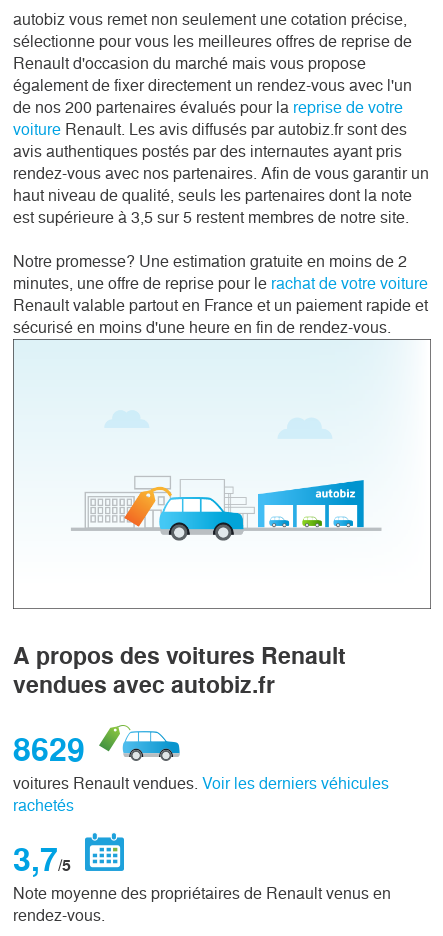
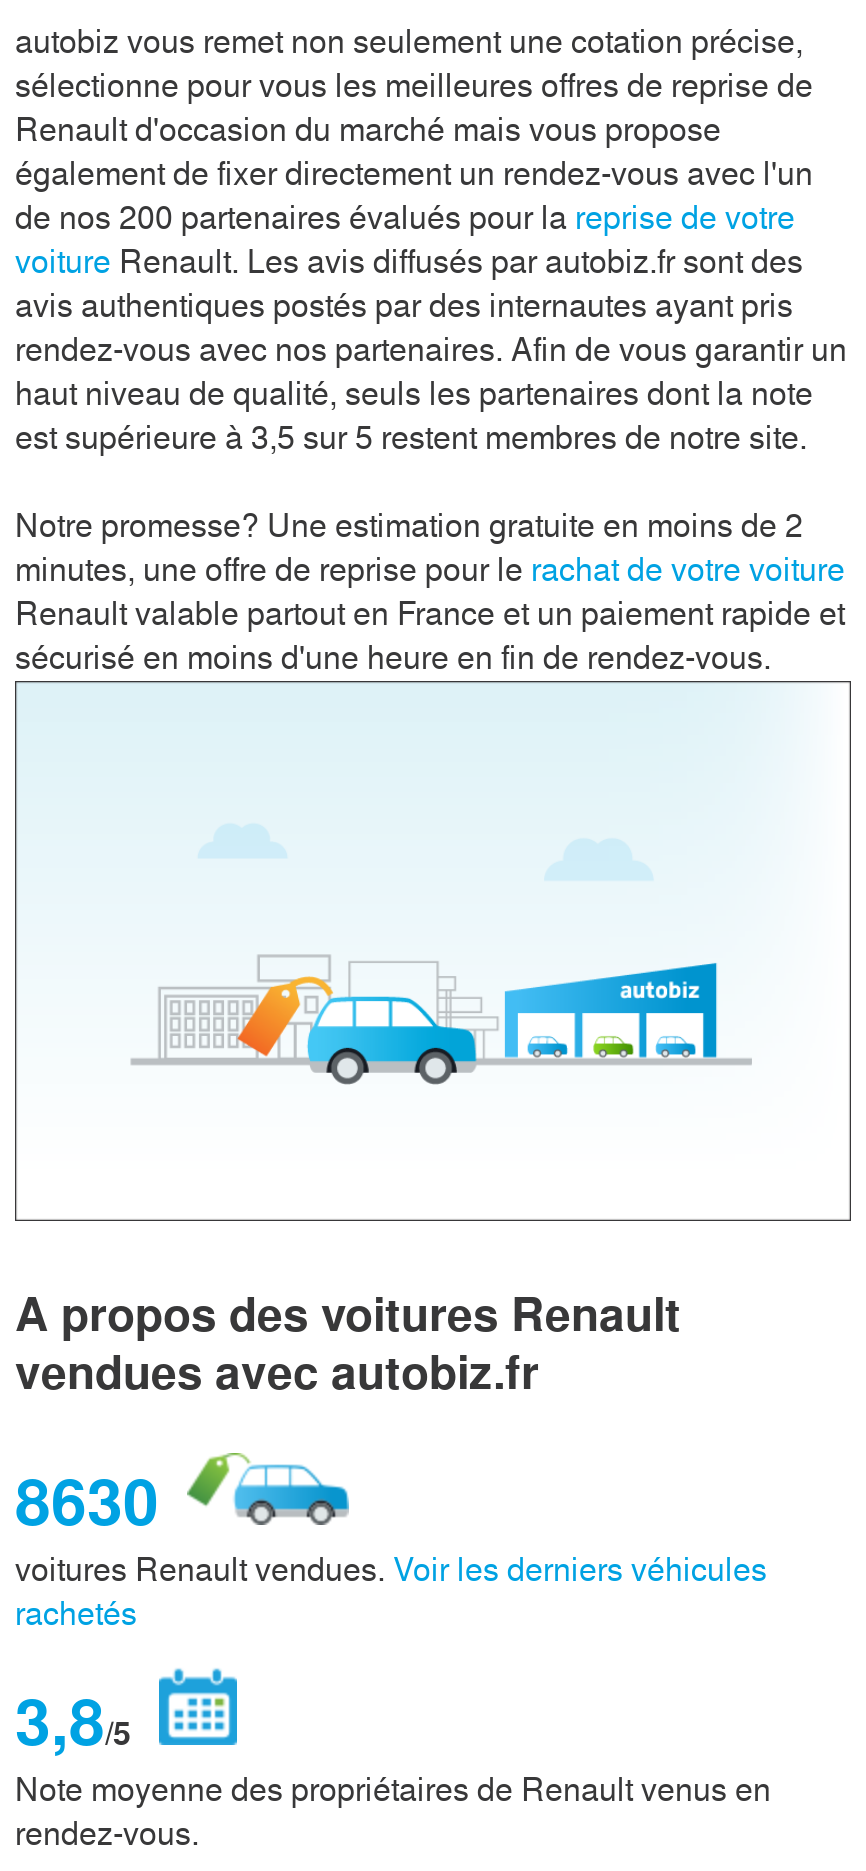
[13,731,85,769] 8629 -> [15,1465,159,1541] 8630
[13,841,71,879] 3,7/5 -> [15,1685,131,1761] 3,8/5

